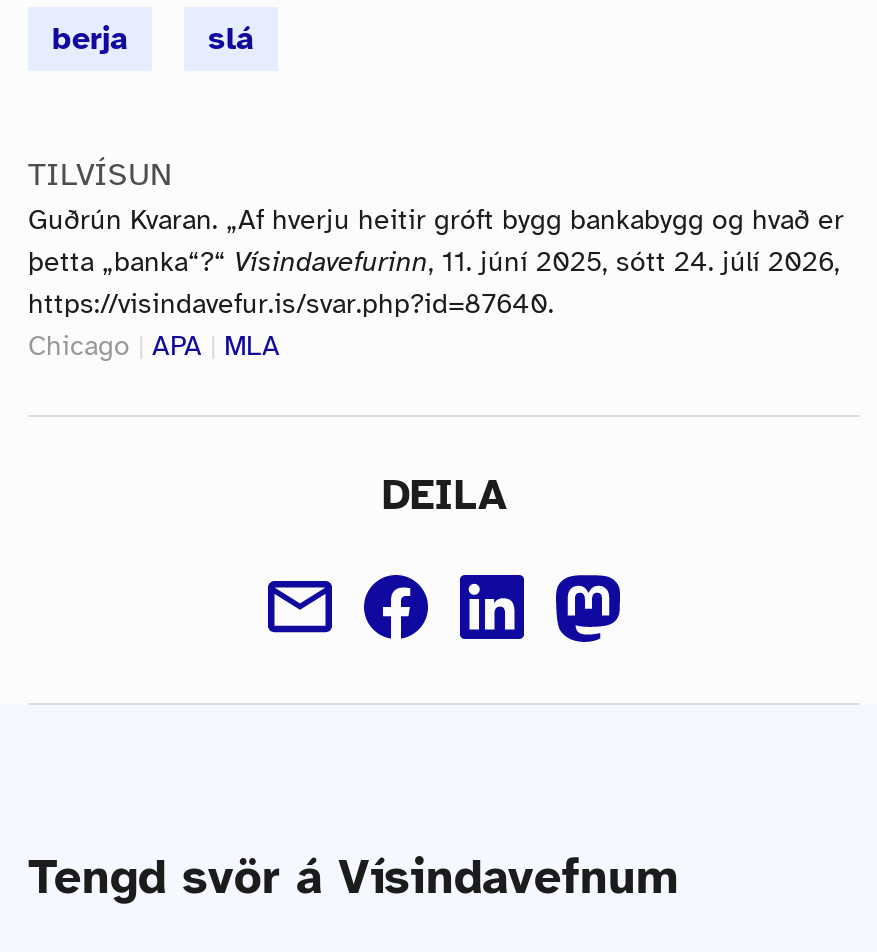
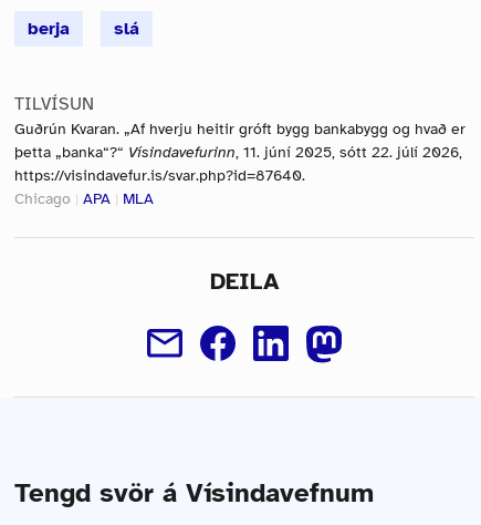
[28,245,840,279] þetta „banka“?“Vísindavefurinn, 11. júní 2025, sótt 24. júlí 2026, -> [14,143,462,162] þetta „banka“?“Vísindavefurinn, 11. júní 2025, sótt 22. júlí 2026,

